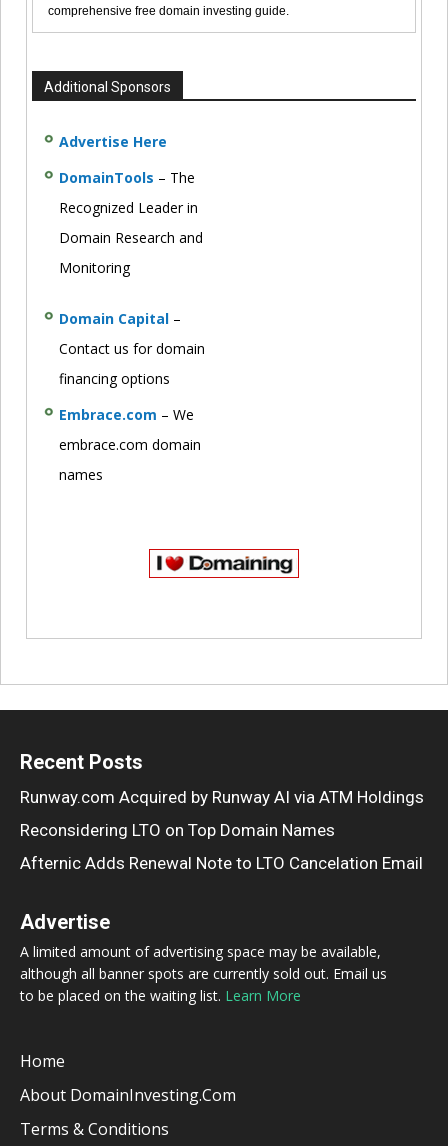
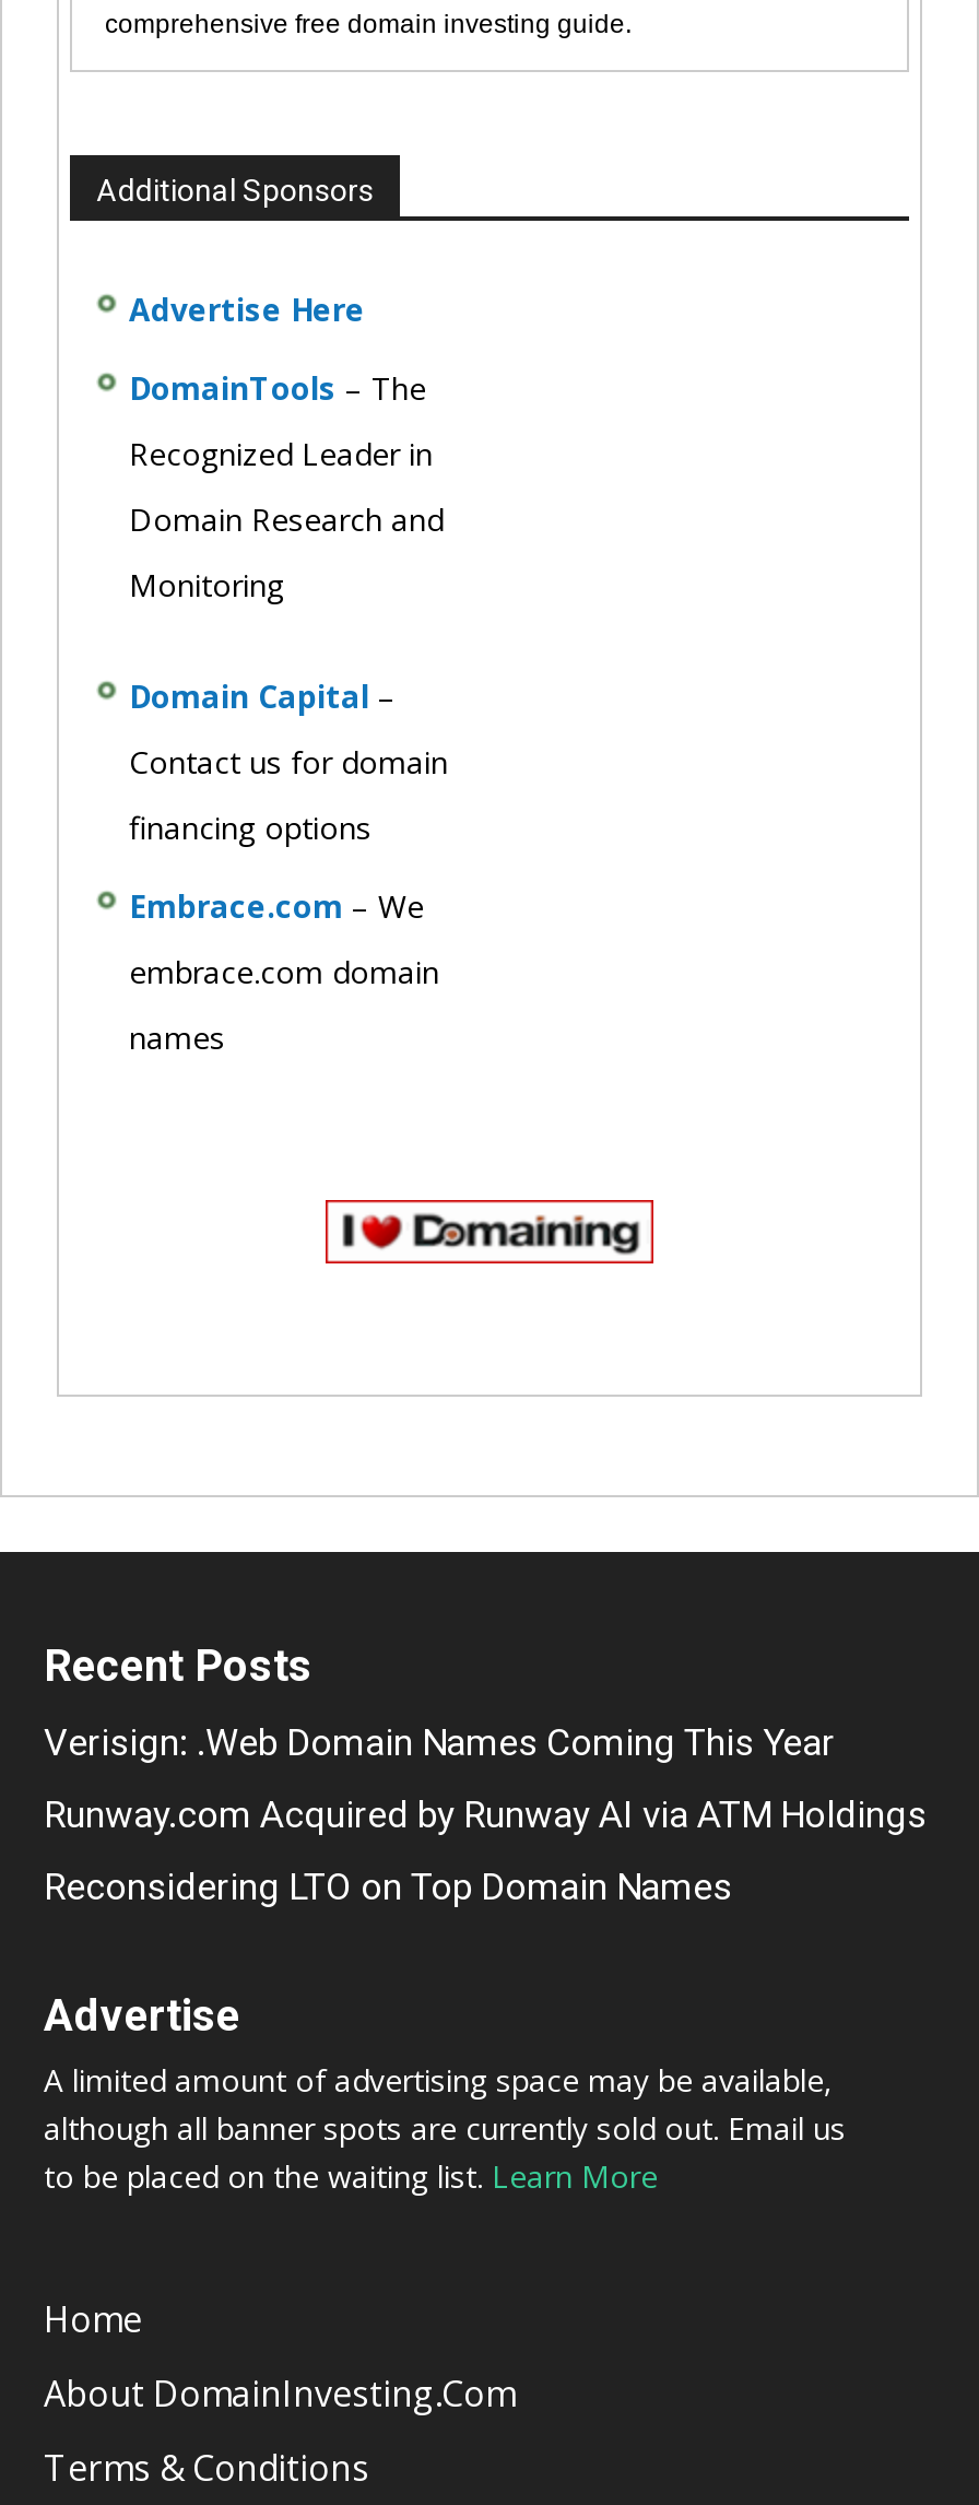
none -> [44,1720,835,1764] Verisign: .Web Domain Names Coming This Year
moved [20,787,424,840] -> [44,1792,927,1908]: Runway.com Acquired by Runway AI via ATM Holdings | Reconsidering LTO on Top Domain Names
[20,853,423,873] Afternic Adds Renewal Note to LTO Cancelation Email -> none

